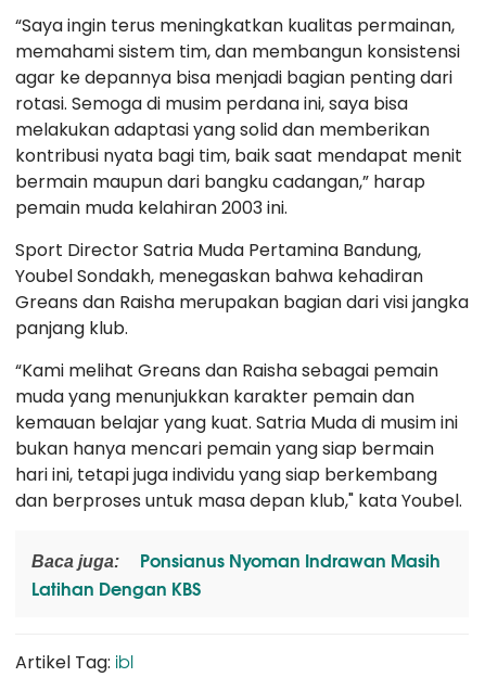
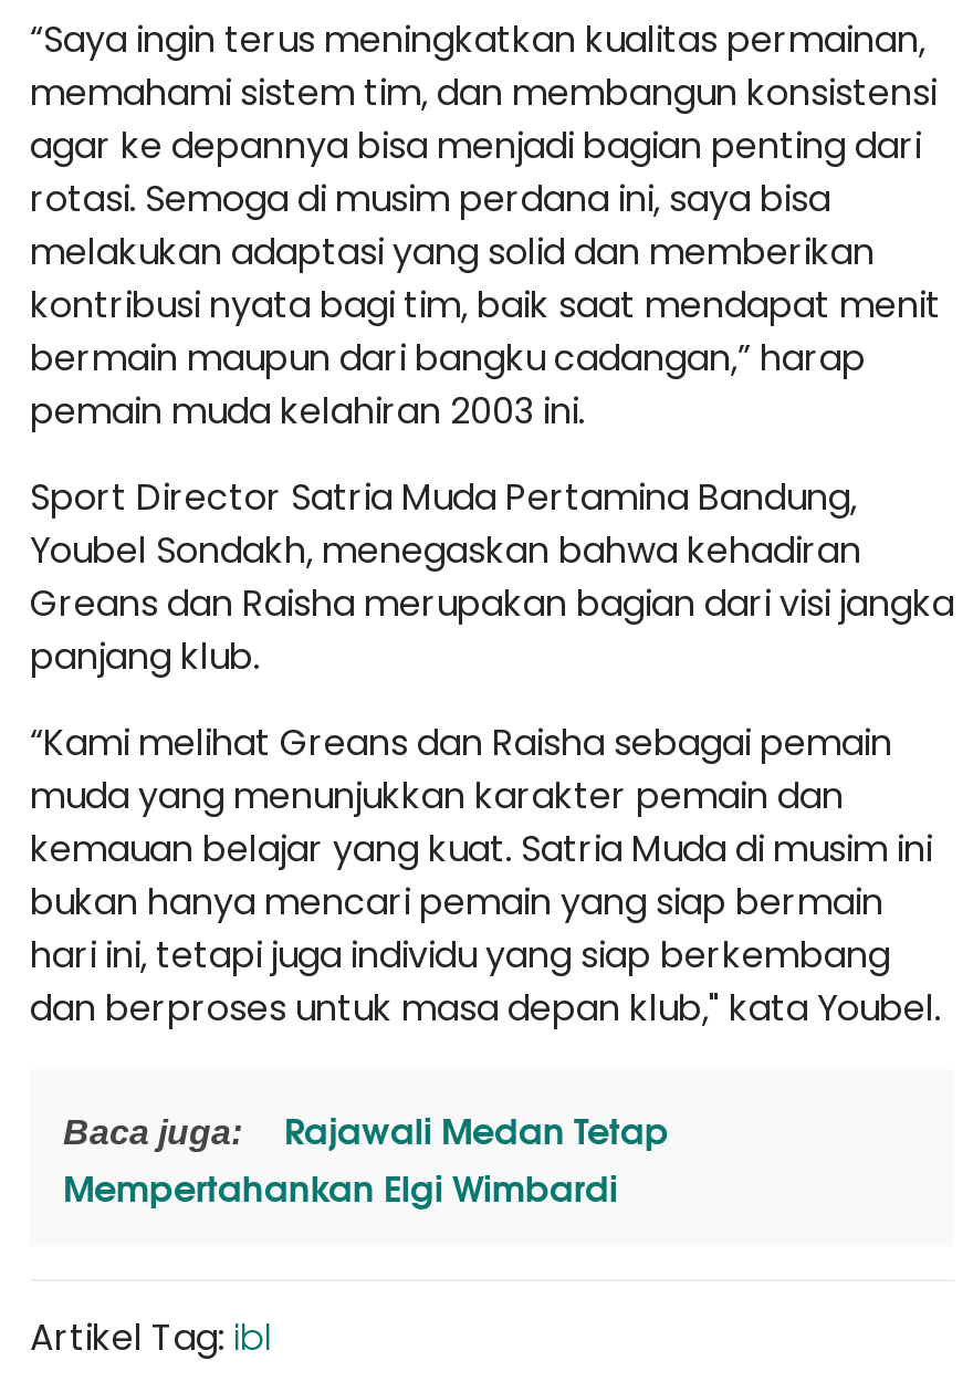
[31,546,441,601] Ponsianus Nyoman Indrawan Masih | Latihan Dengan KBS -> [63,1100,669,1213] Rajawali Medan Tetap | Mempertahankan Elgi Wimbardi

